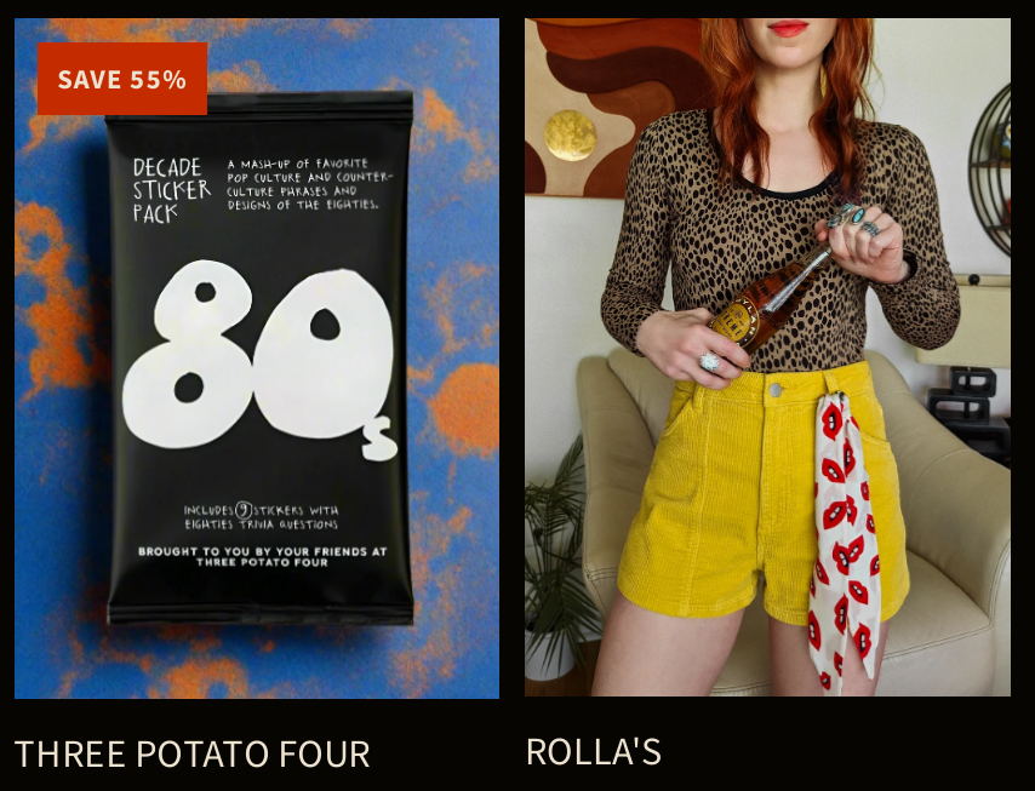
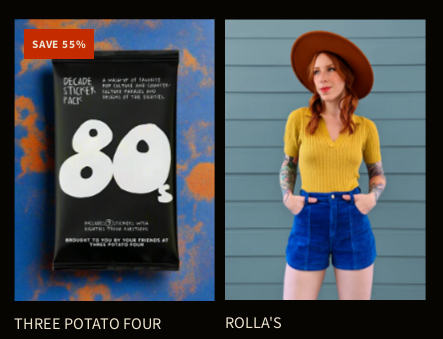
[525,16,1012,697] [image] -> [224,18,426,301] [image]

